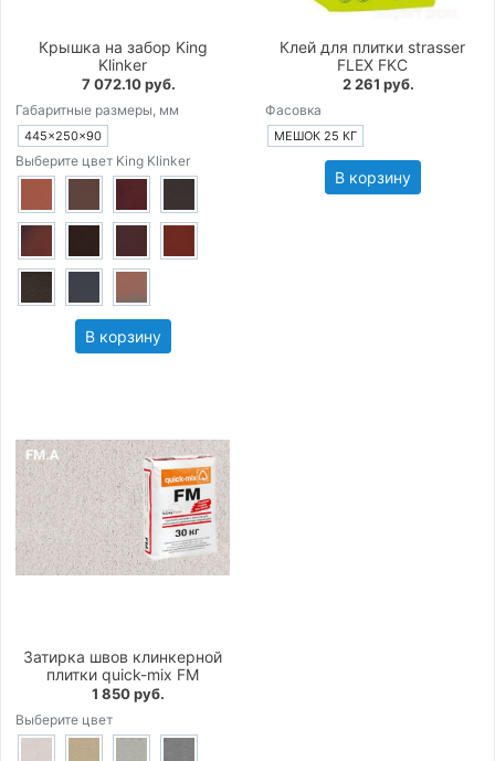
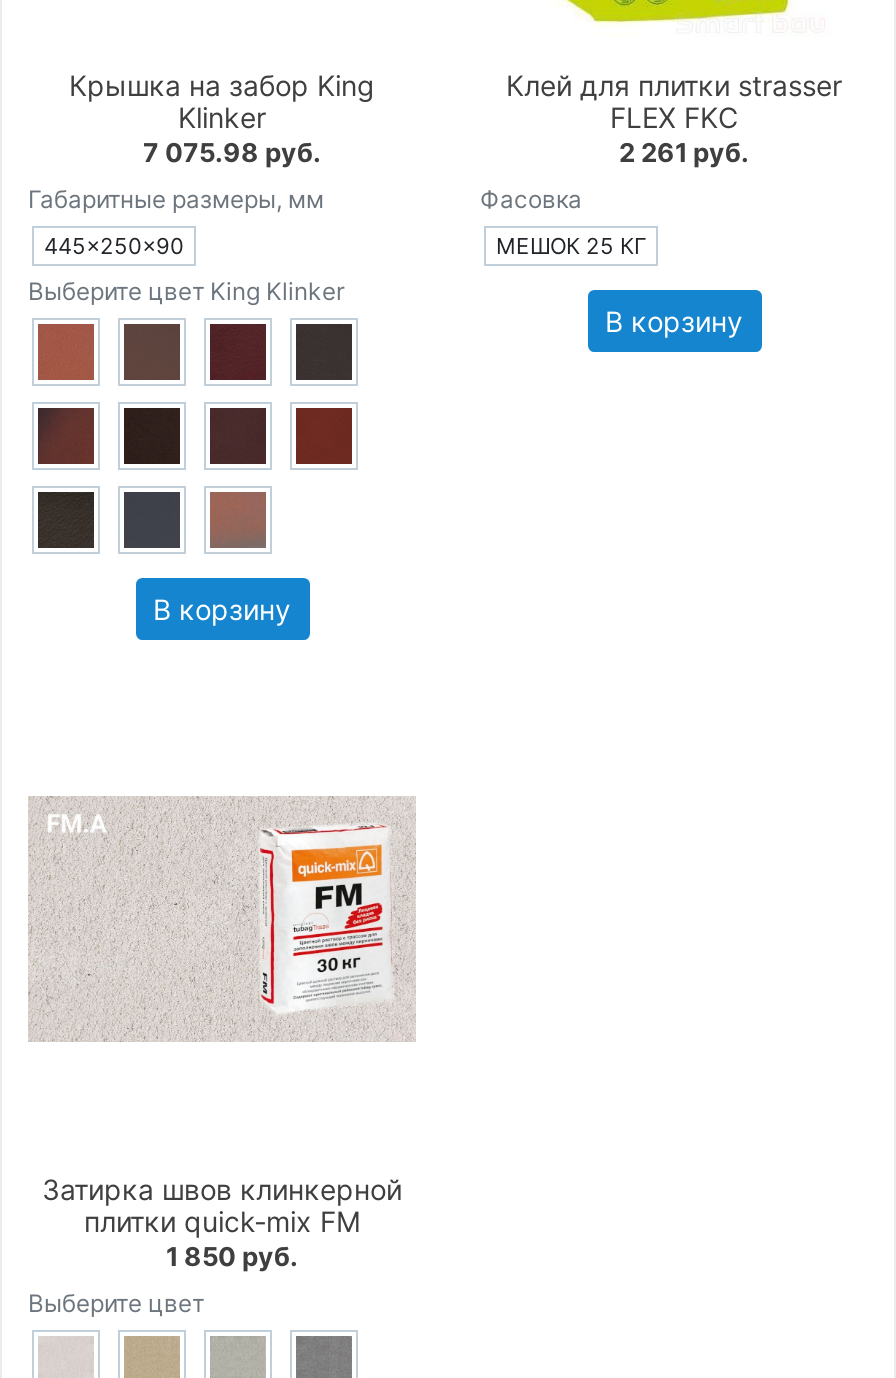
[81,75,175,93] 7 072.10 руб. -> [143,136,321,168] 7 075.98 руб.

